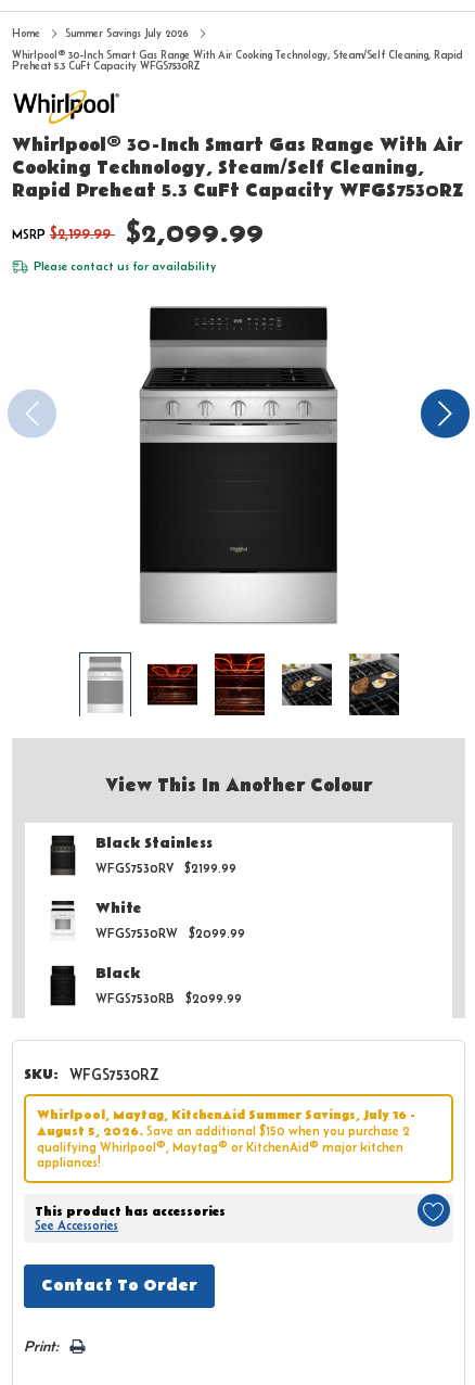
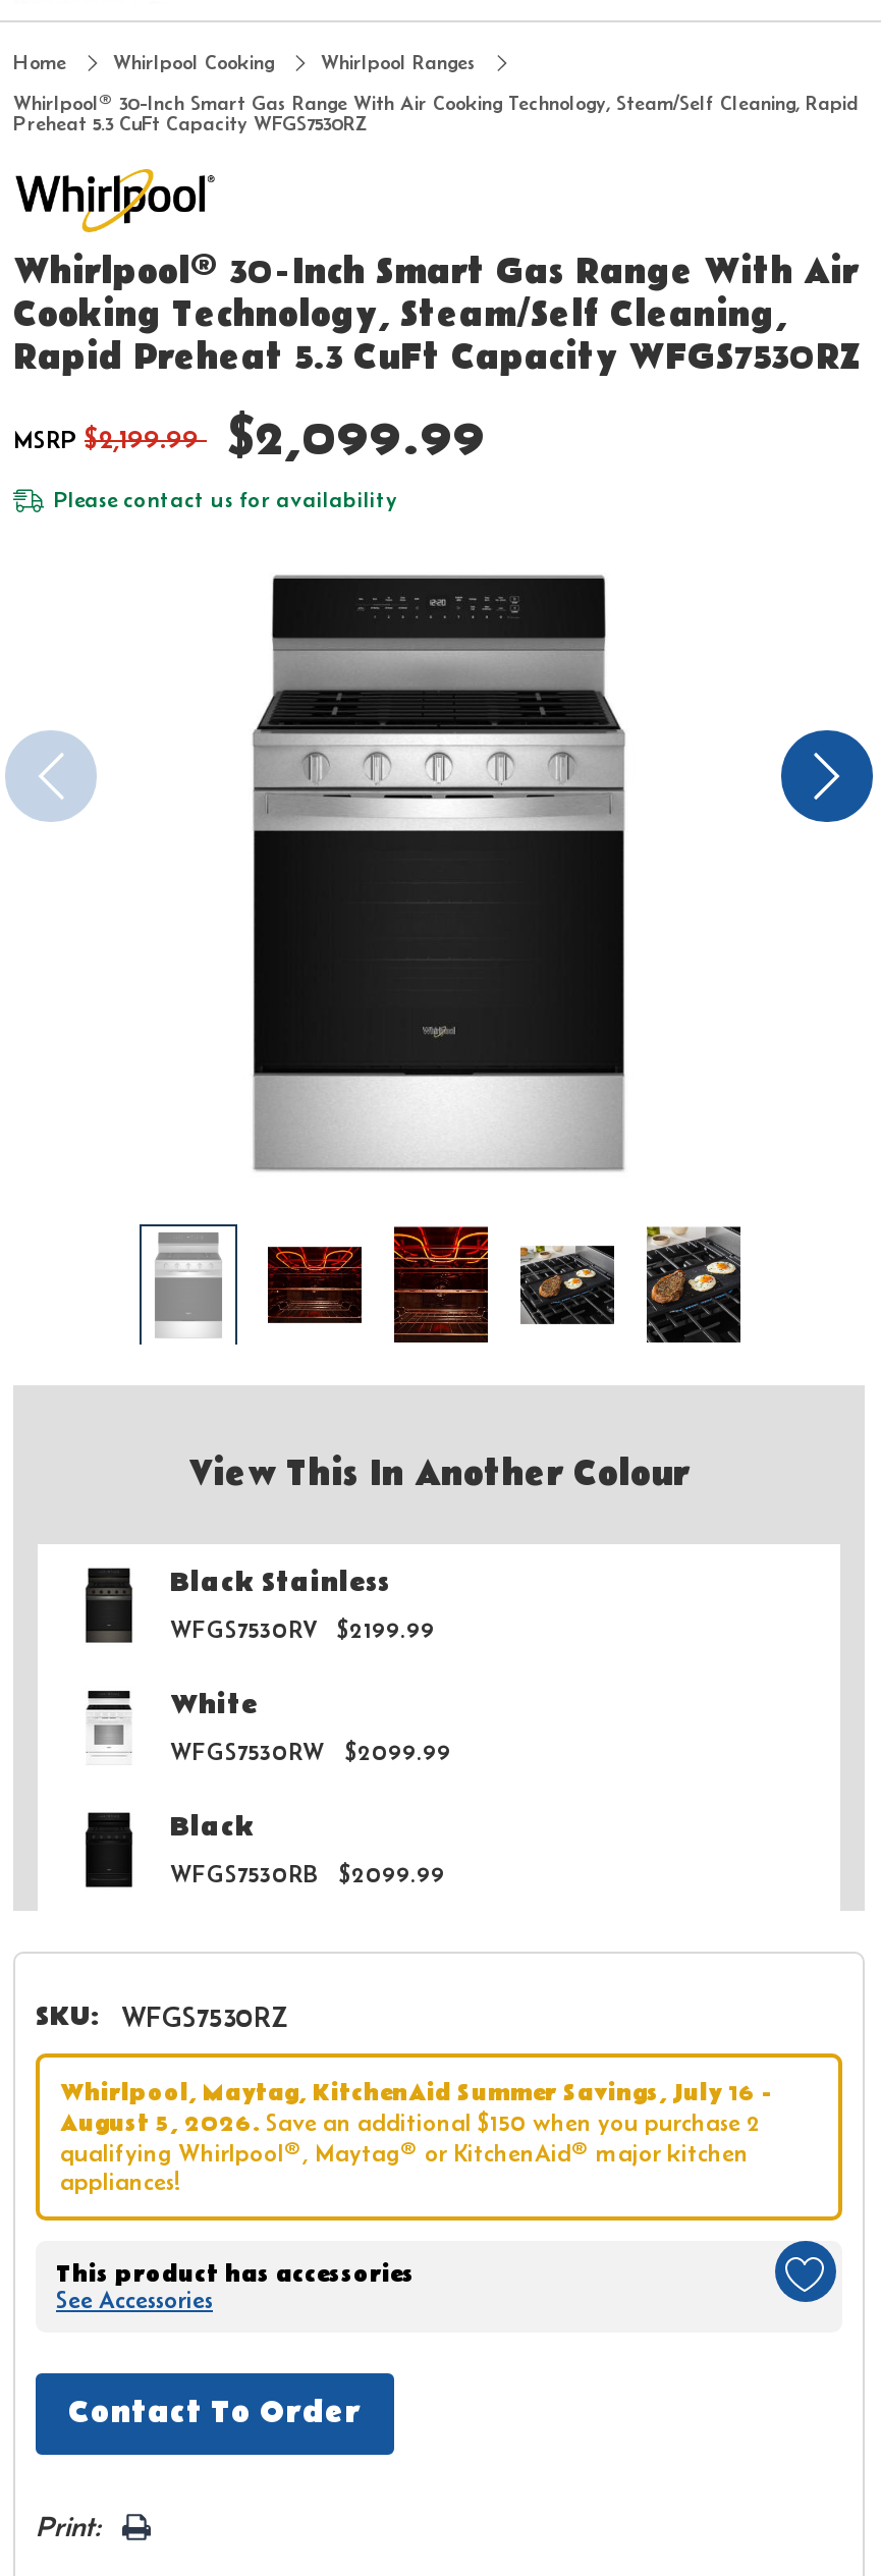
[65,27,189,39] Summer Savings July 2026 -> [113,51,476,73] Whirlpool Cooking | Whirlpool Ranges

